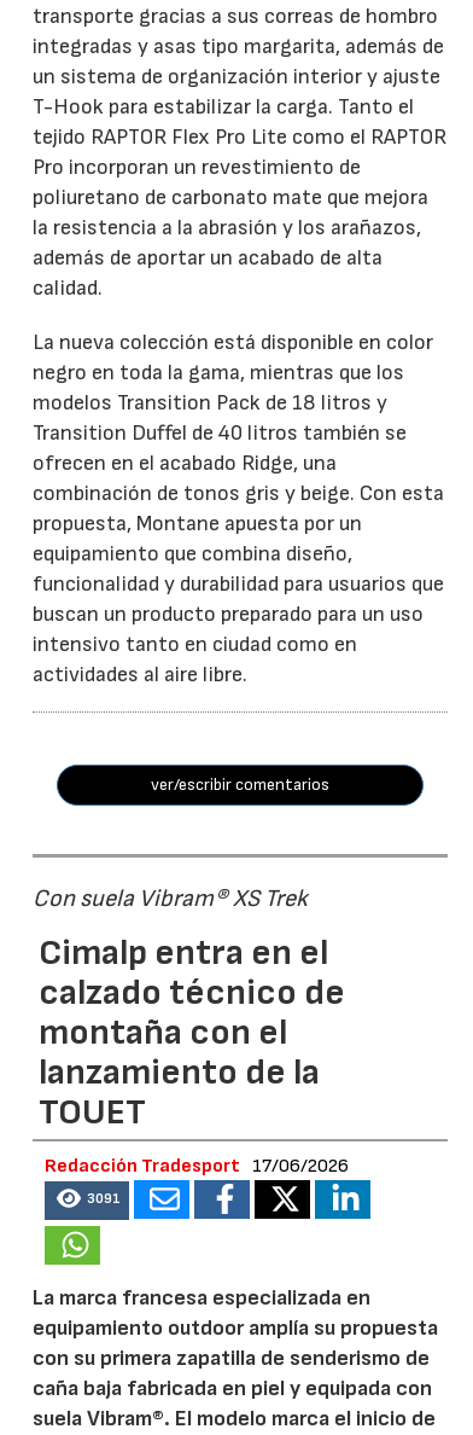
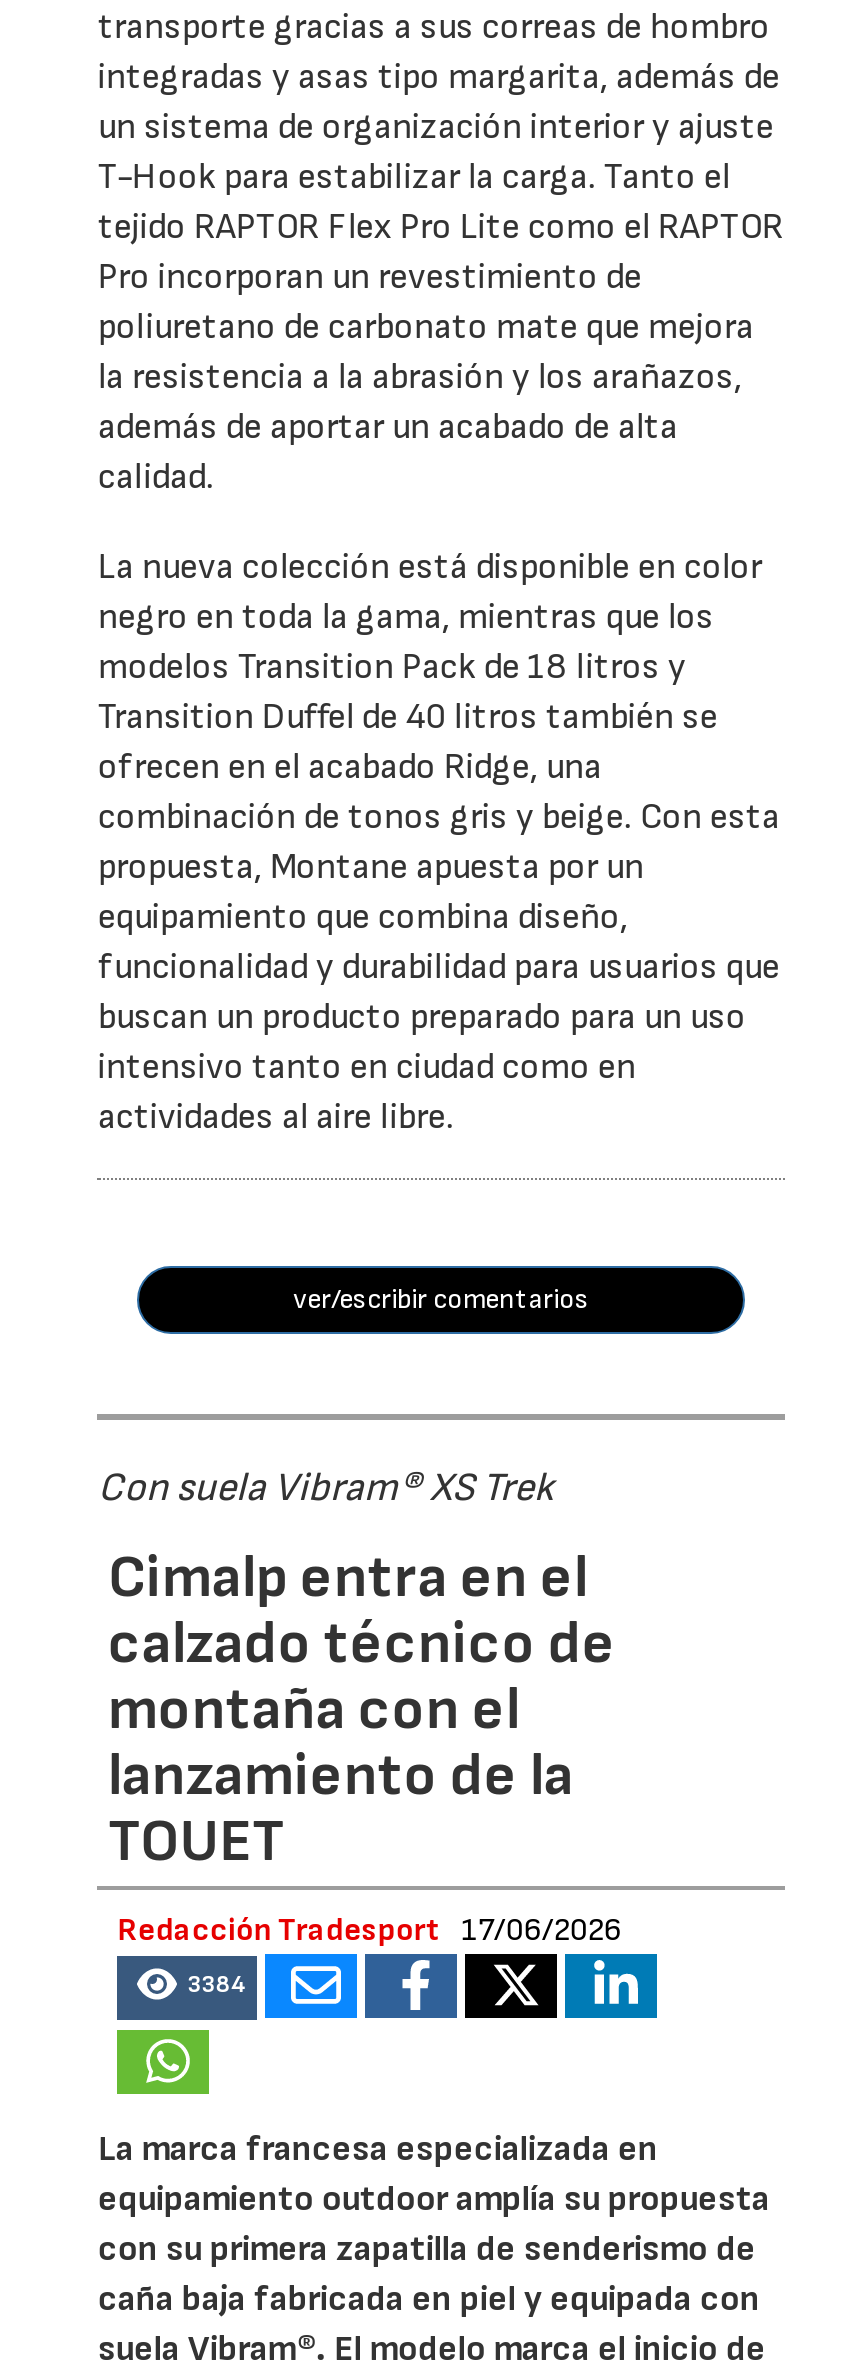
[87,1190,121,1208] 3091 -> [188,1970,246,2000] 3384

